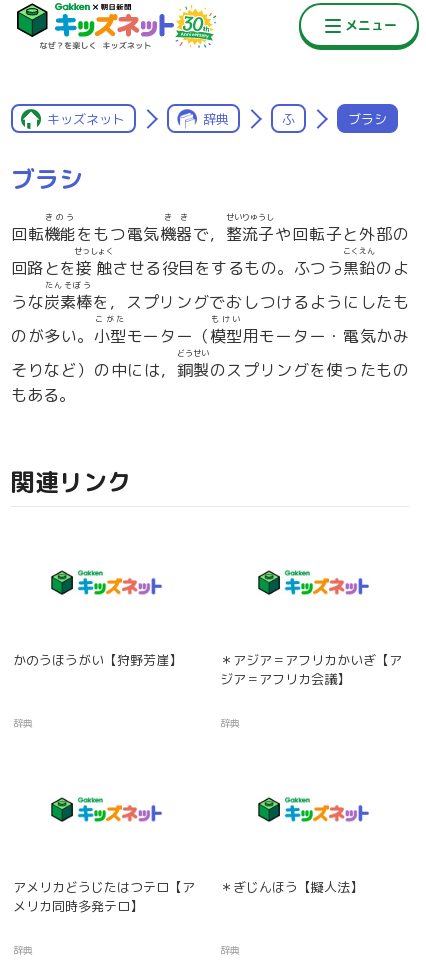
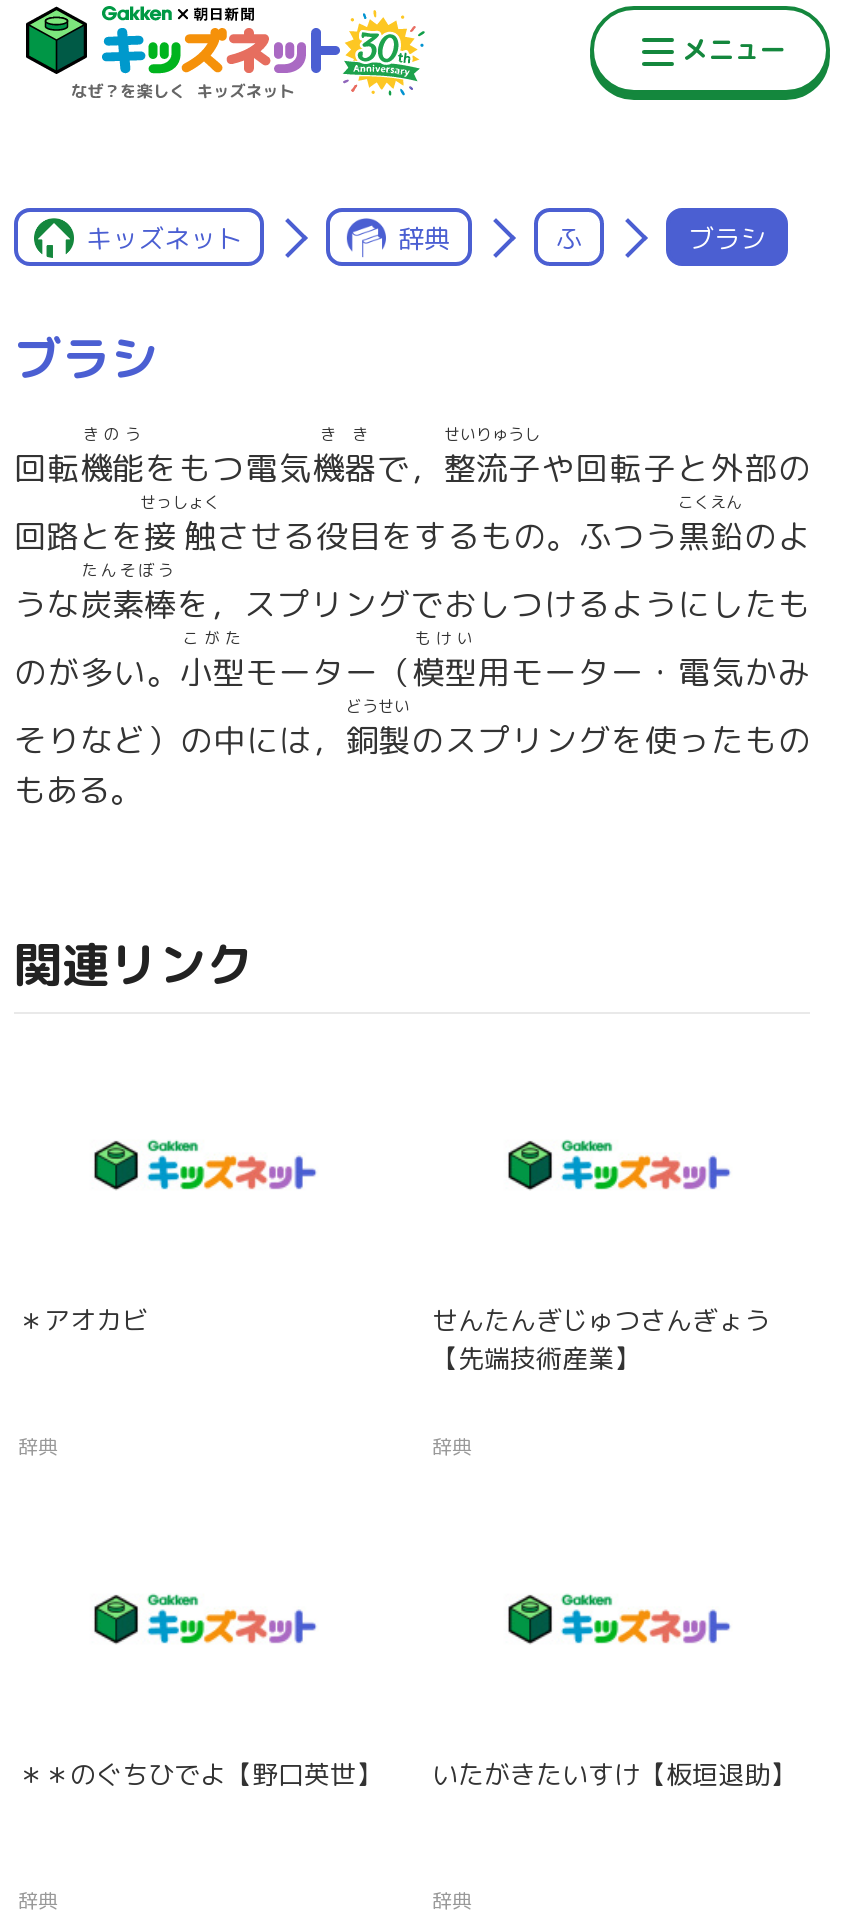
[13,651,182,669] かのうほうがい【狩野芳崖】 -> [18,1303,148,1339] ＊アオカビ
[220,651,402,688] ＊アジア＝アフリカかいぎ【ア | ジア＝アフリカ会議】 -> [432,1303,770,1377] せんたんぎじゅつさんぎょう | 【先端技術産業】
[13,878,195,915] アメリカどうじたはつテロ【ア | メリカ同時多発テロ】 -> [18,1757,382,1793] ＊＊のぐちひでよ【野口英世】
[220,878,363,896] ＊ぎじんほう【擬人法】 -> [432,1757,796,1793] いたがきたいすけ【板垣退助】

